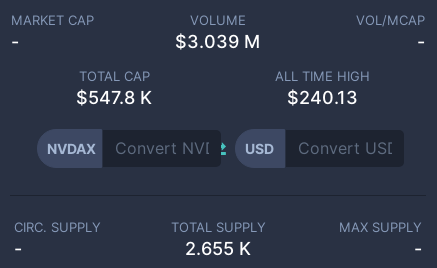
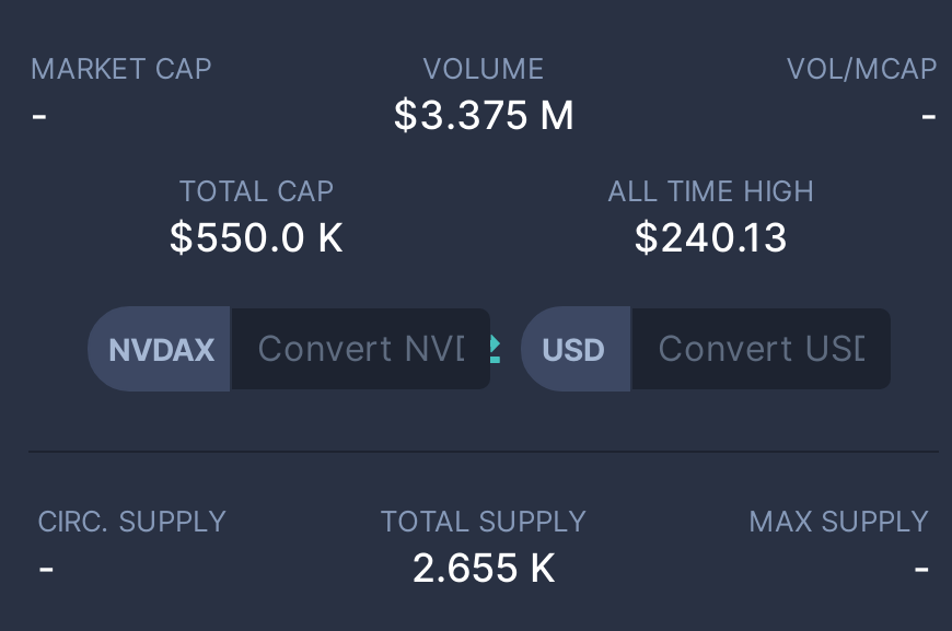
[175,31,260,52] $3.039 M -> [393,92,574,138] $3.375 M
[76,87,152,108] $547.8 K -> [169,214,344,260] $550.0 K

